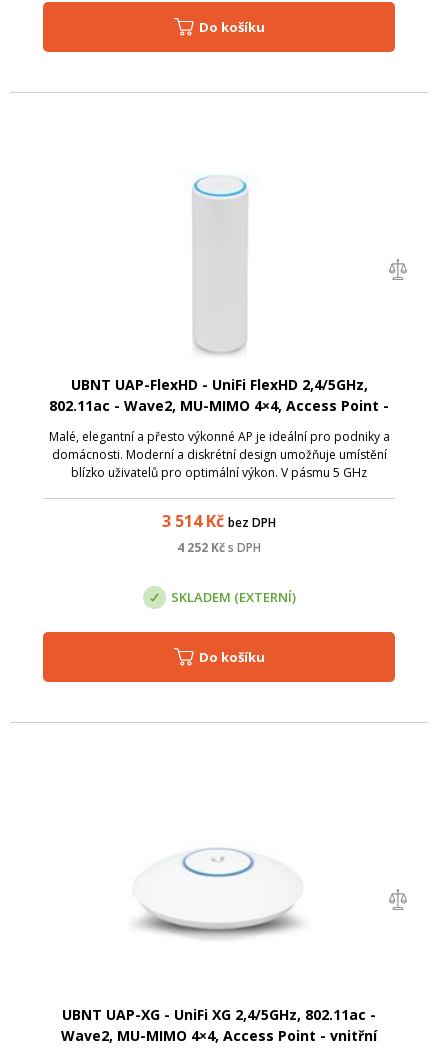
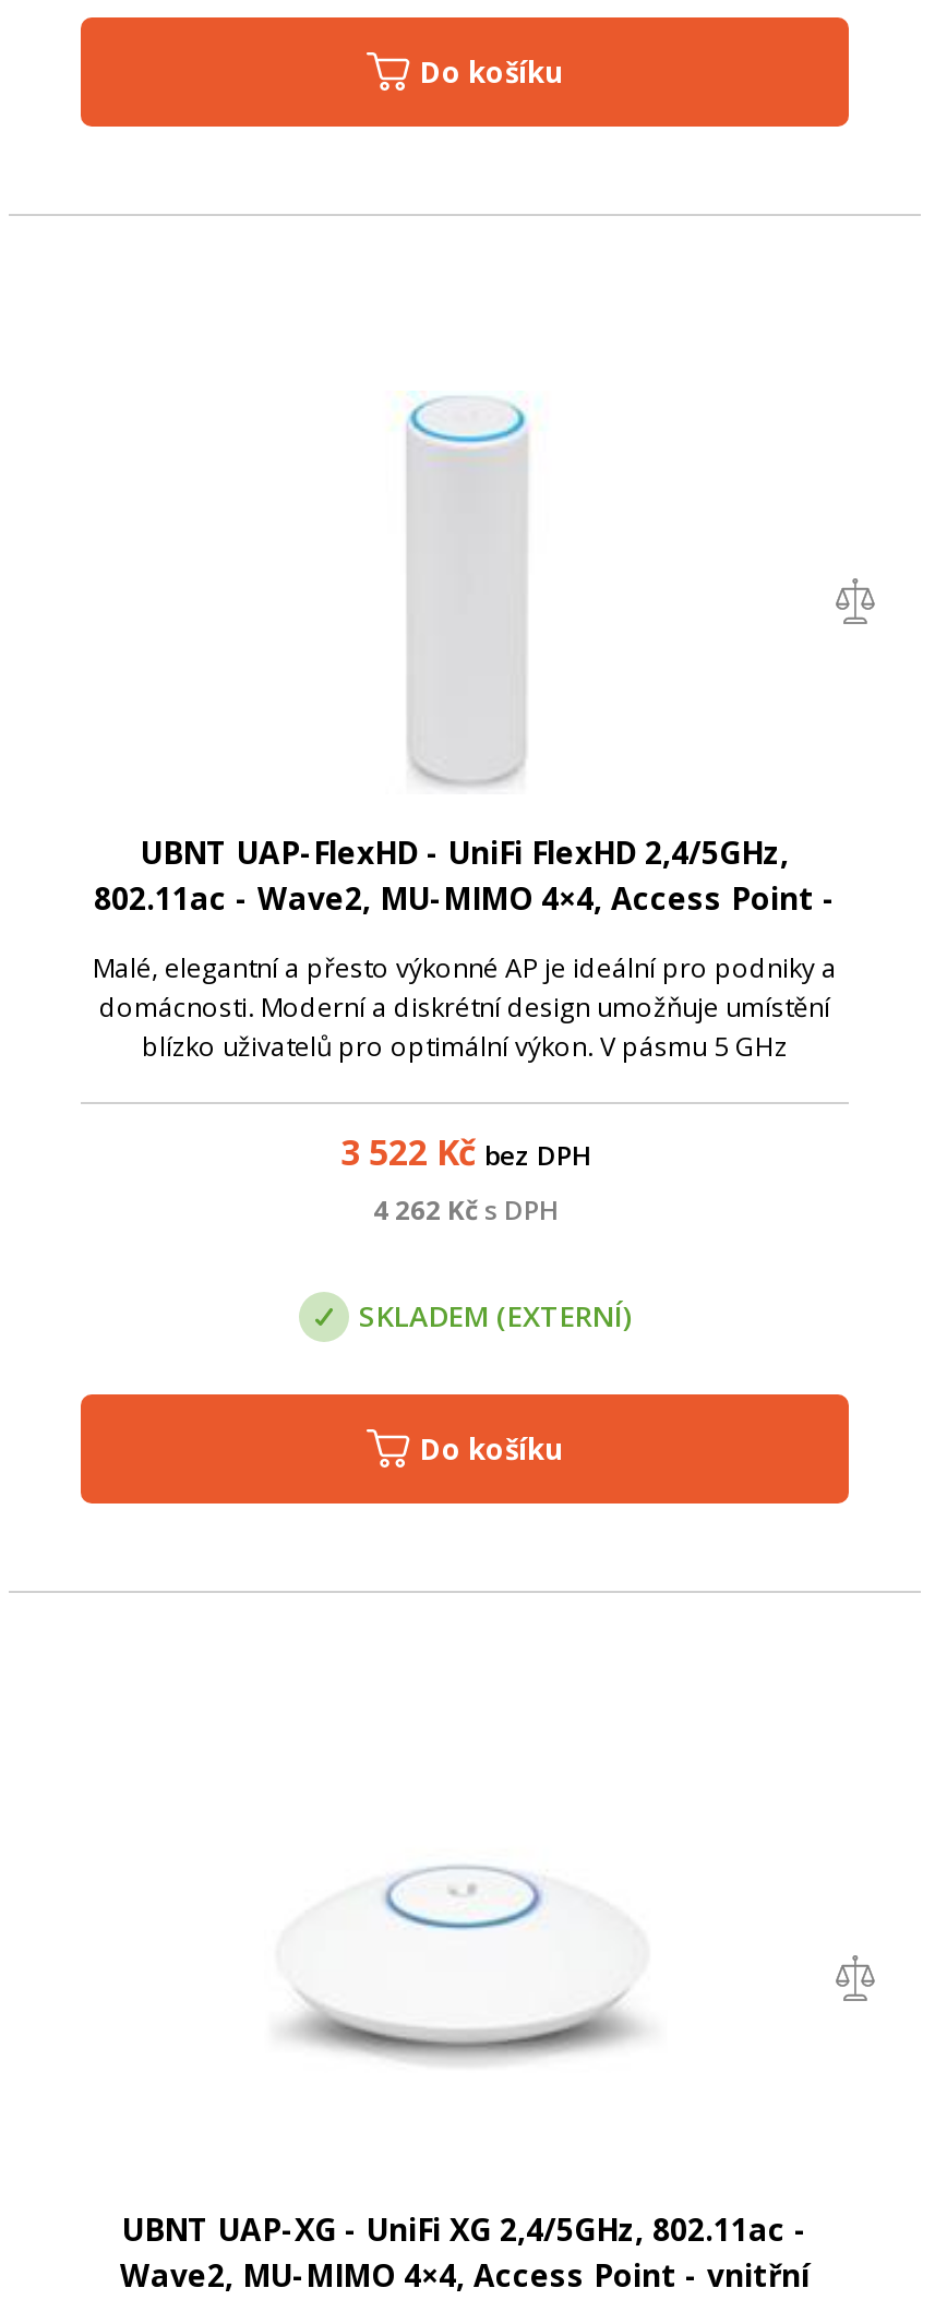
[162,510,276,532] 3 514 Kč bez DPH -> [340,1127,589,1175] 3 522 Kč bez DPH
[177,539,261,556] 4 252 Kč s DPH -> [373,1190,556,1227] 4 262 Kč s DPH

